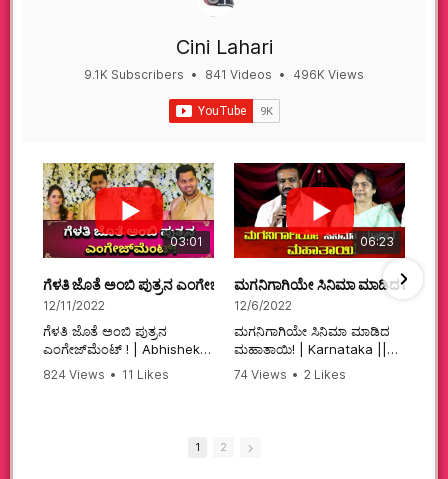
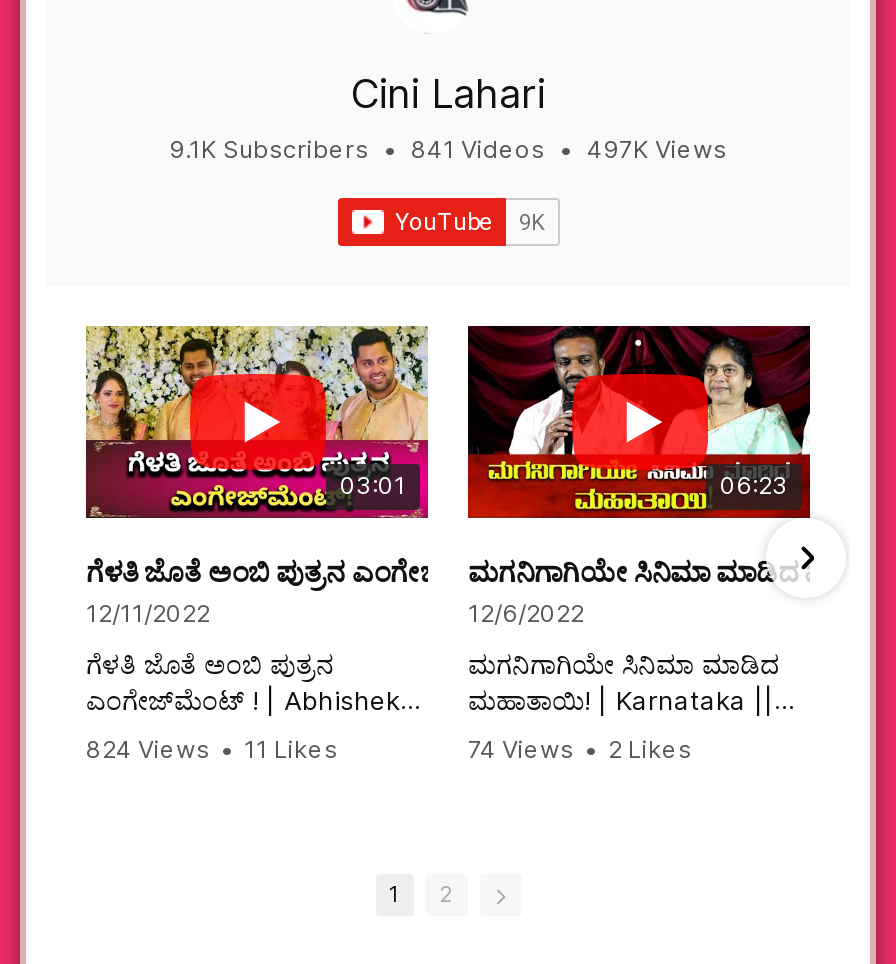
[84,67,364,82] 9.1K Subscribers • 841 Videos • 496K Views -> [169,134,727,164] 9.1K Subscribers • 841 Videos • 497K Views

